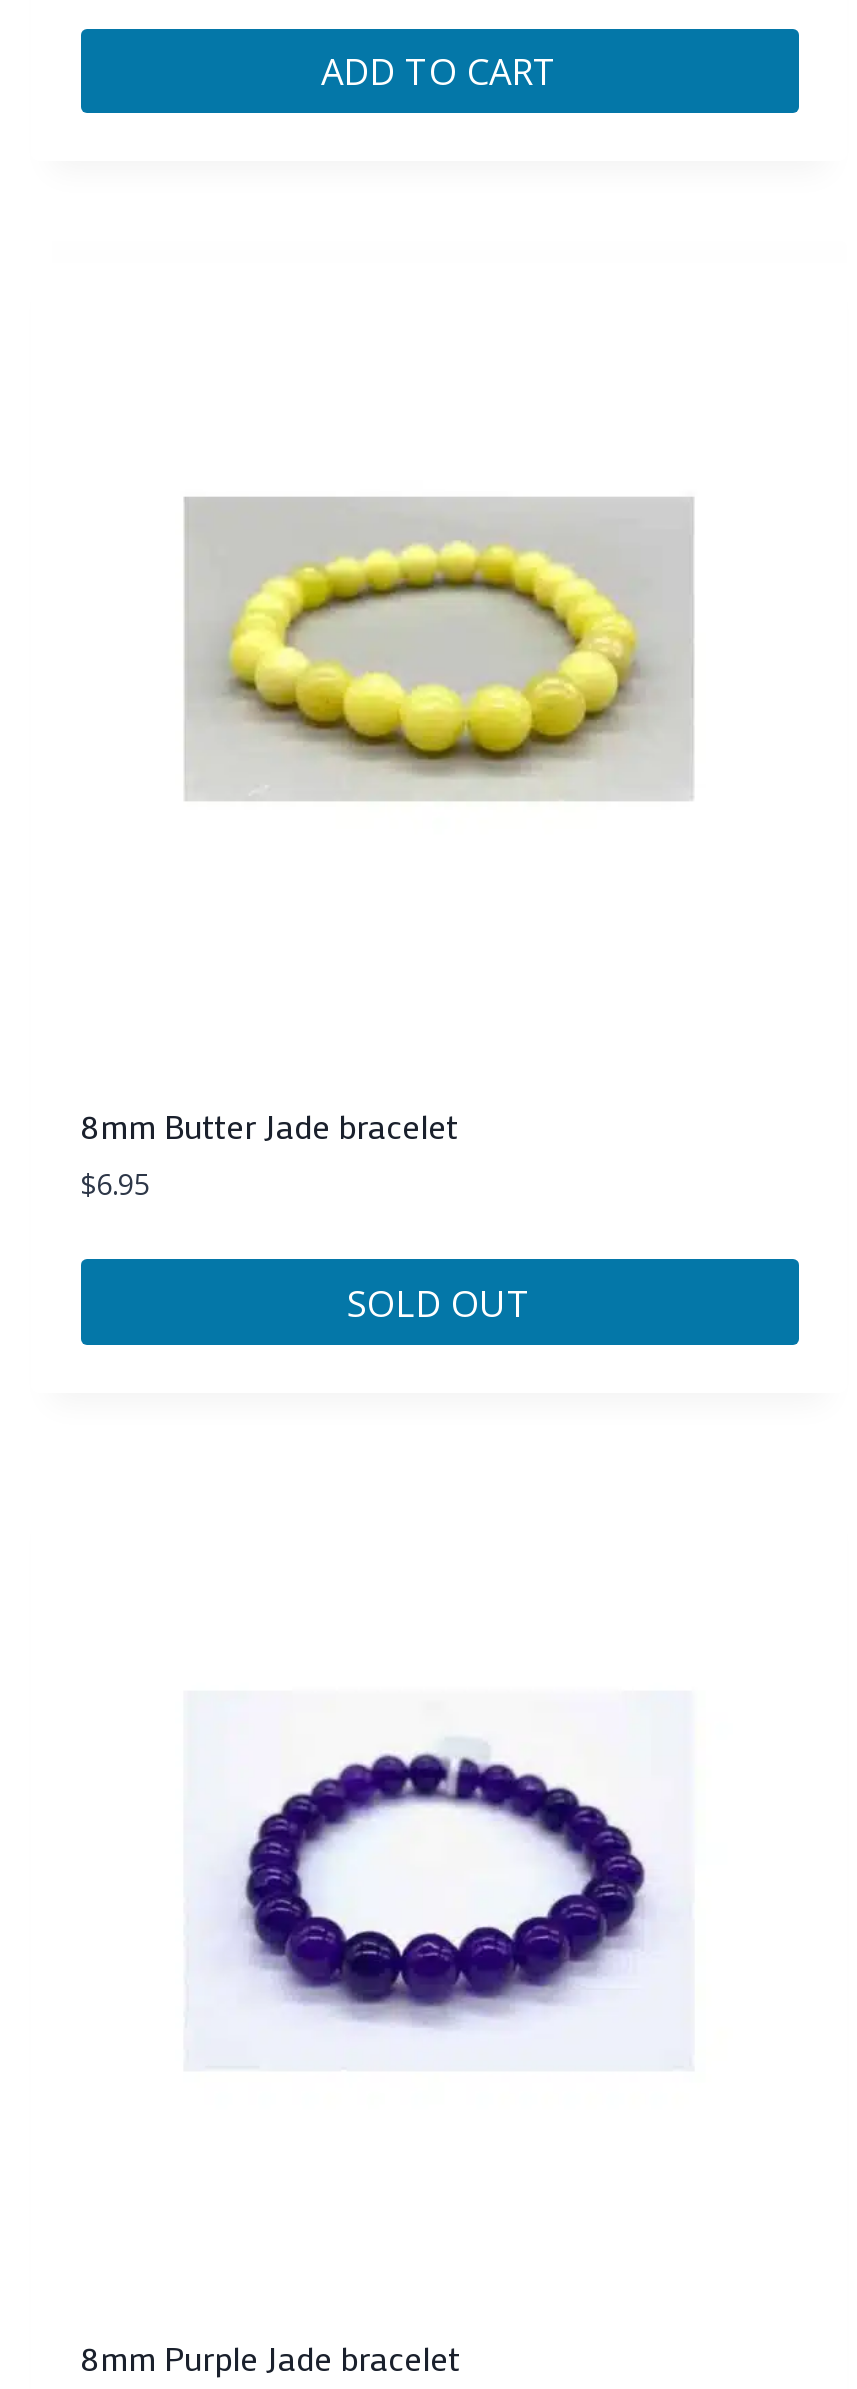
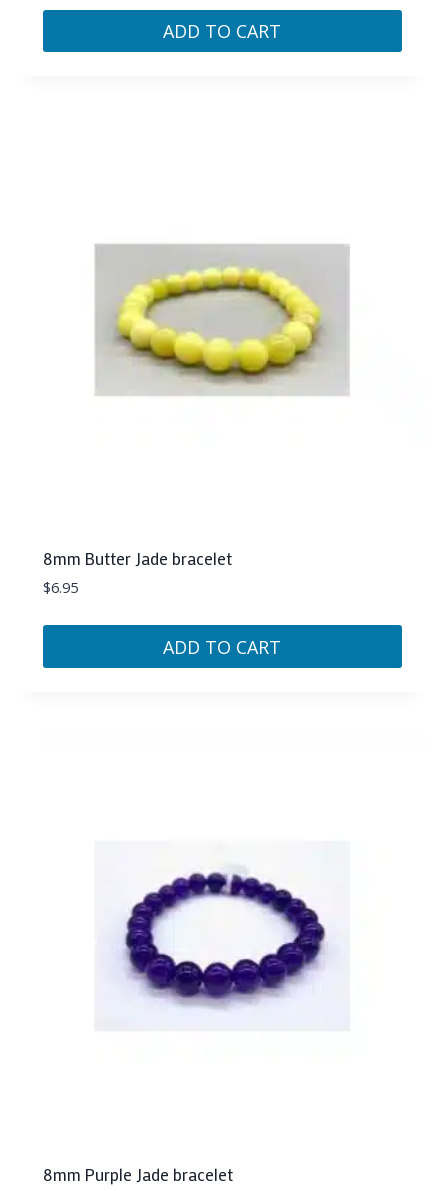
[347,1278,531,1326] SOLD OUT -> [163,635,281,659] ADD TO CART

